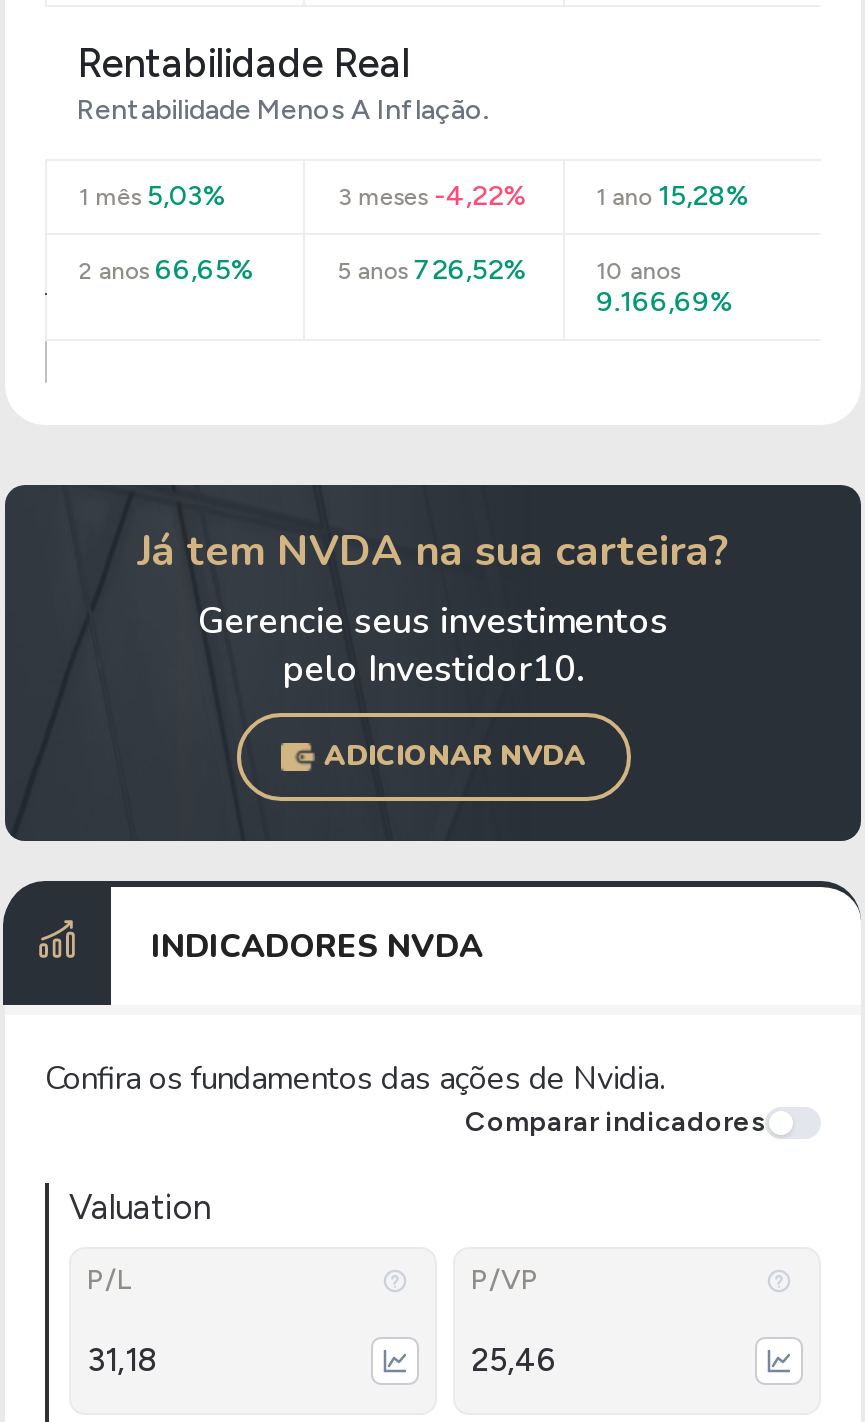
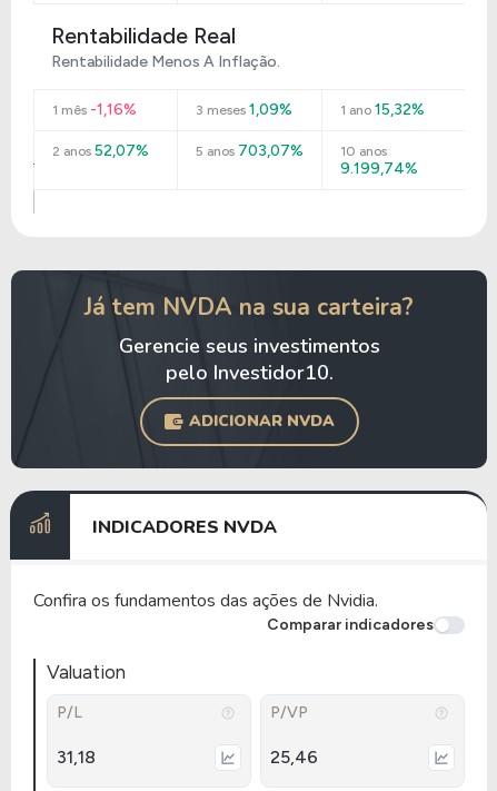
[79,179,227,213] 1 mês 5,03% -> [52,100,137,119] 1 mês -1,16%
[338,179,528,213] 3 meses -4,22% -> [196,100,293,119] 3 meses 1,09%
[596,179,750,213] 1 ano 15,28% -> [340,100,424,119] 1 ano 15,32%
[79,253,255,287] 2 anos 66,65% -> [52,141,149,160] 2 anos 52,07%
[338,253,528,287] 5 anos 726,52% -> [196,141,304,160] 5 anos 703,07%
[596,285,734,319] 9.166,69% -> [340,159,418,178] 9.199,74%

